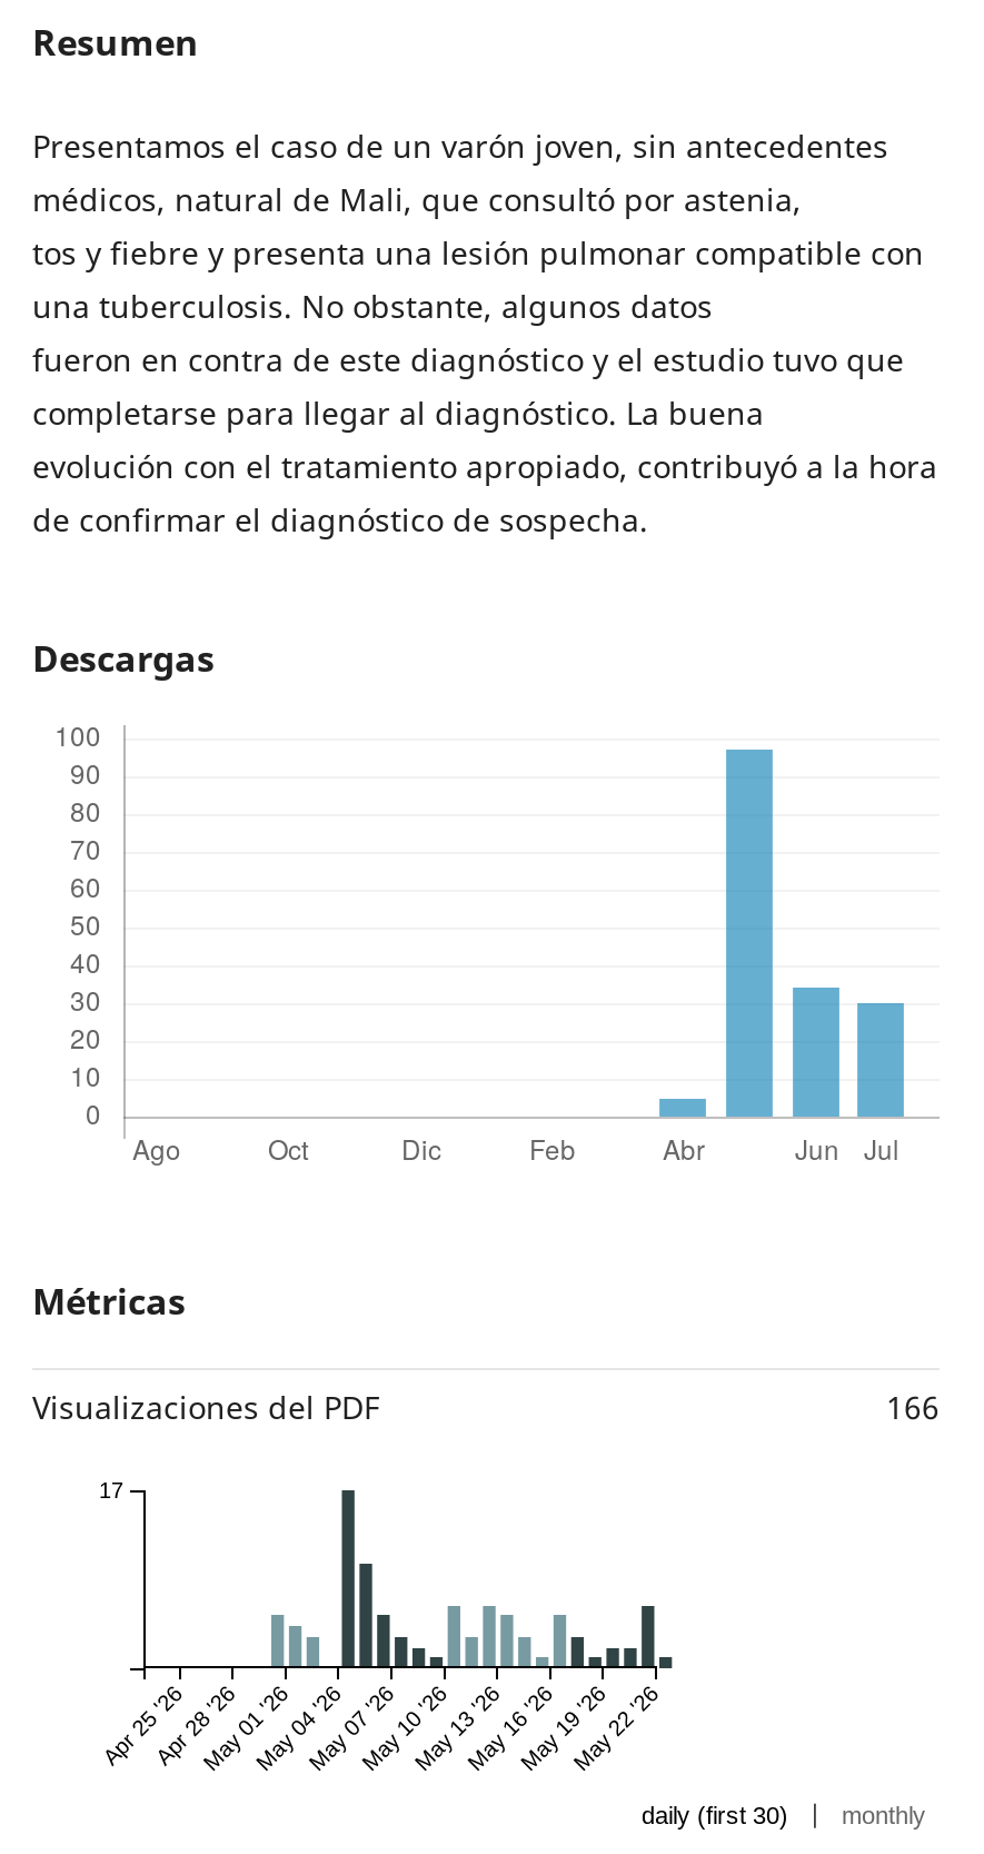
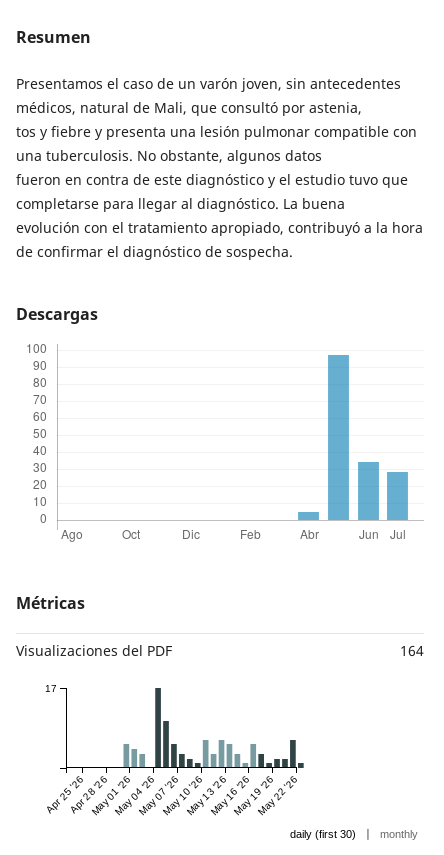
[886,1386,940,1429] 166 -> [400,641,424,660] 164

